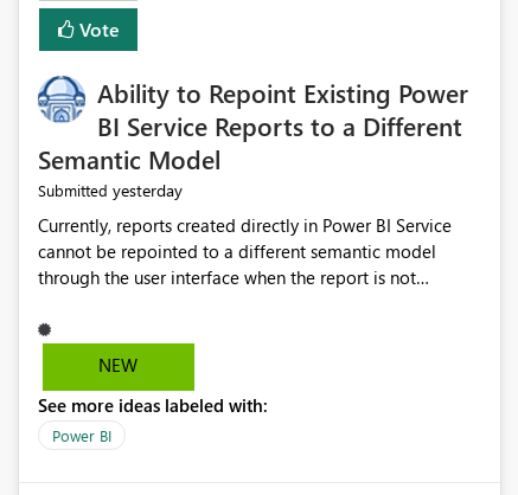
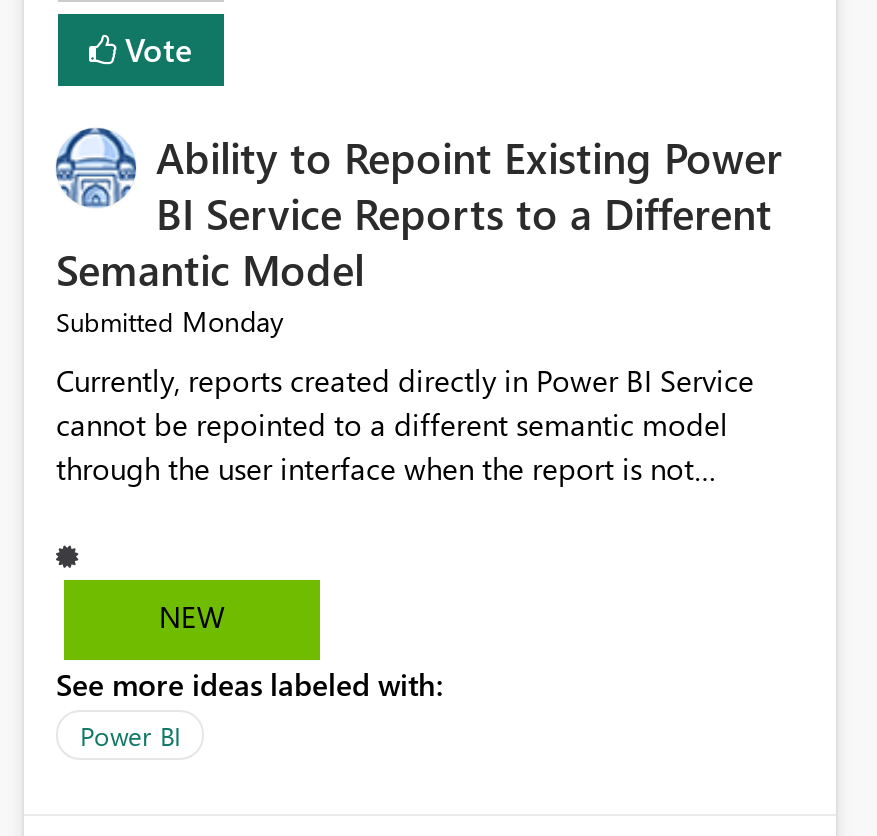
[38,179,183,202] Submitted yesterday -> [56,303,284,341] Submitted Monday

